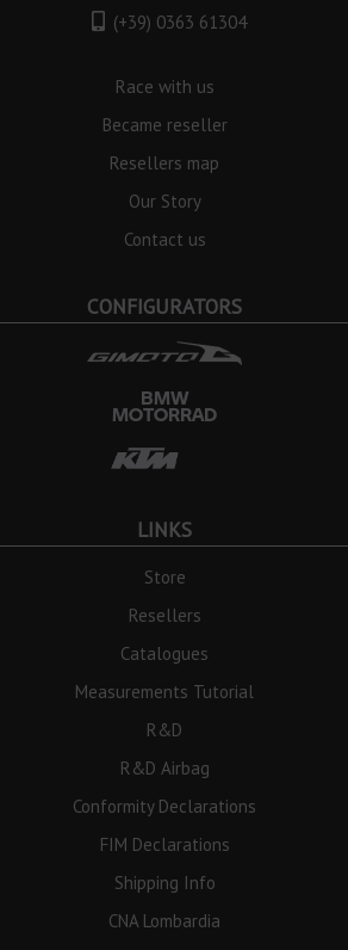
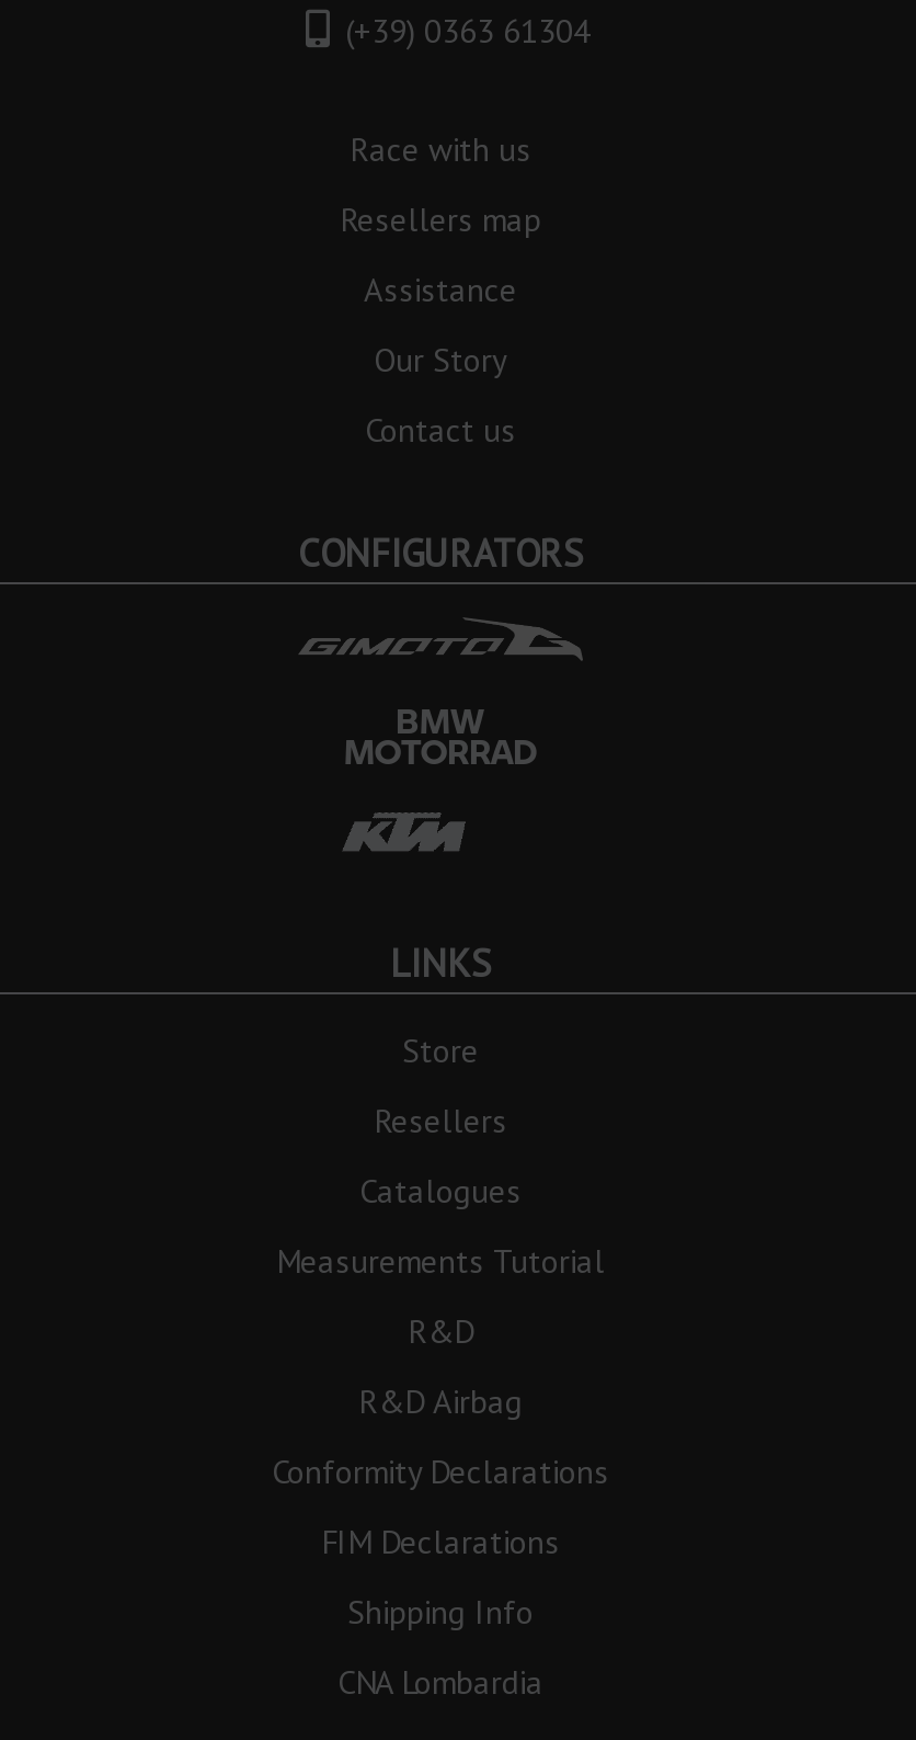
[102,113,227,136] Became reseller -> none
moved [110,151,219,174] -> [340,198,541,240]: Resellers map
none -> [364,268,517,310] Assistance

